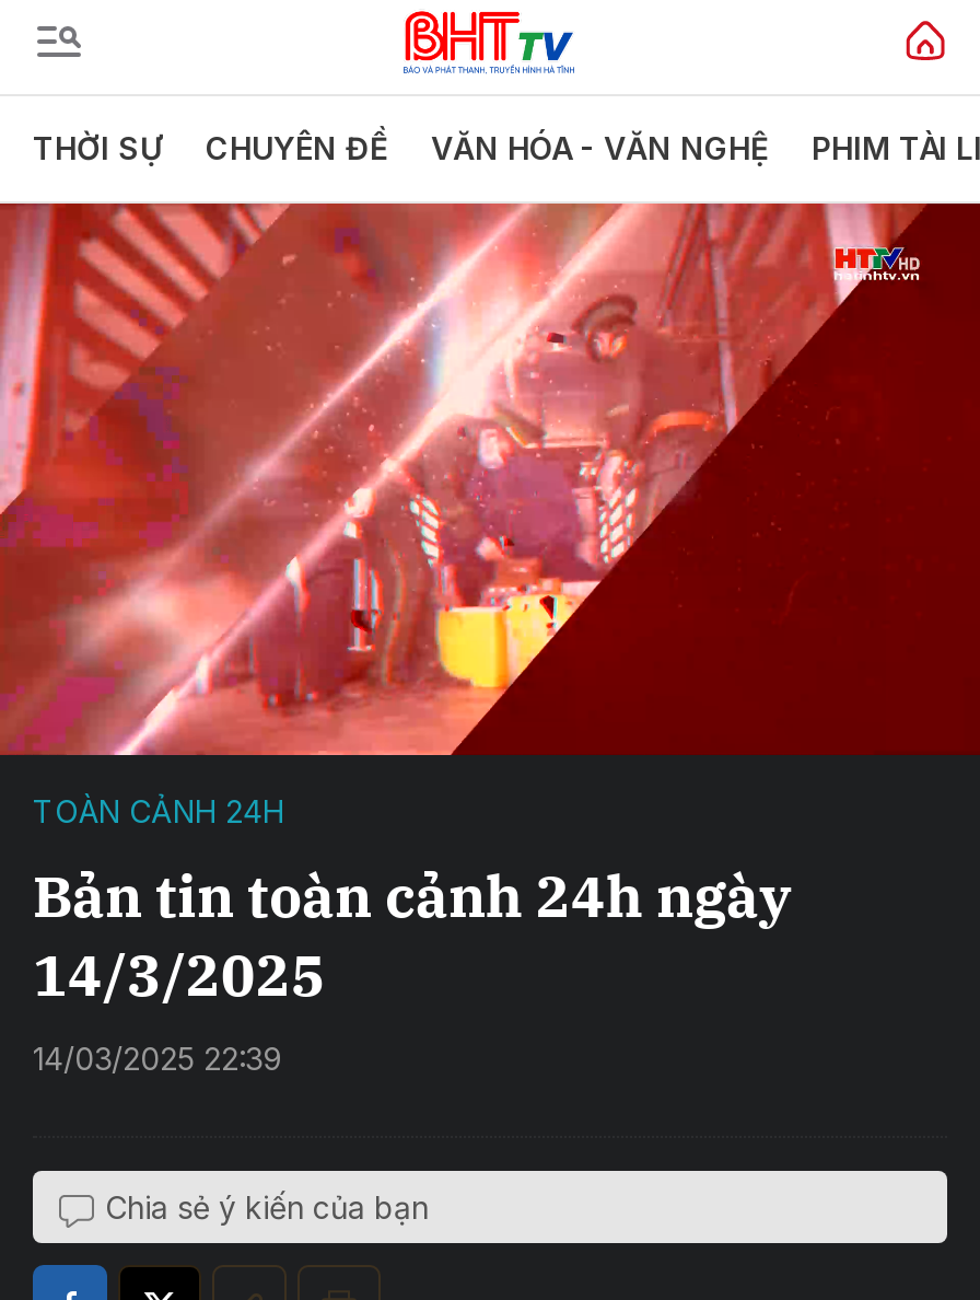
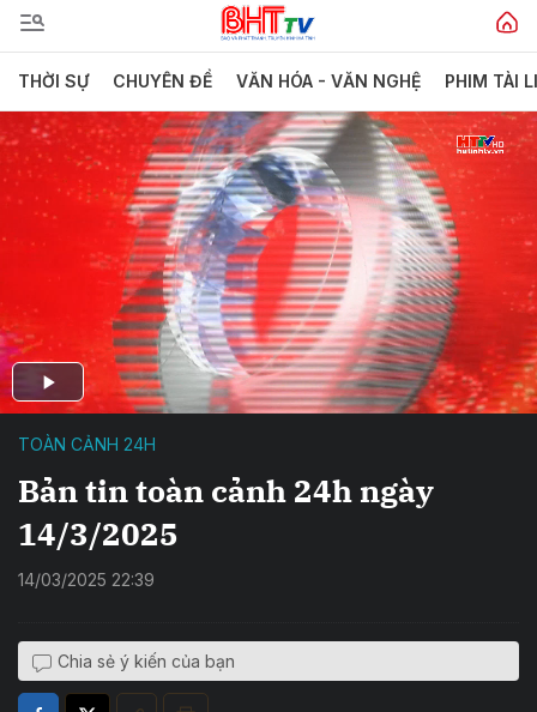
[7,201,973,757] [image] -> [4,110,533,415] [image]

